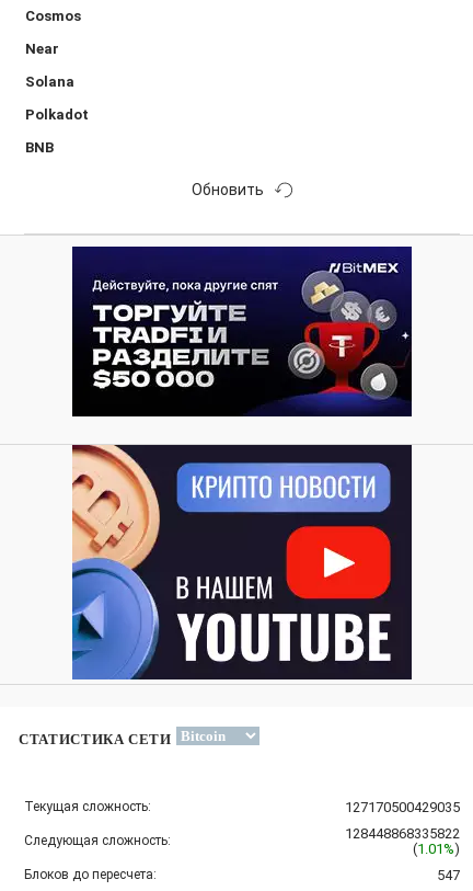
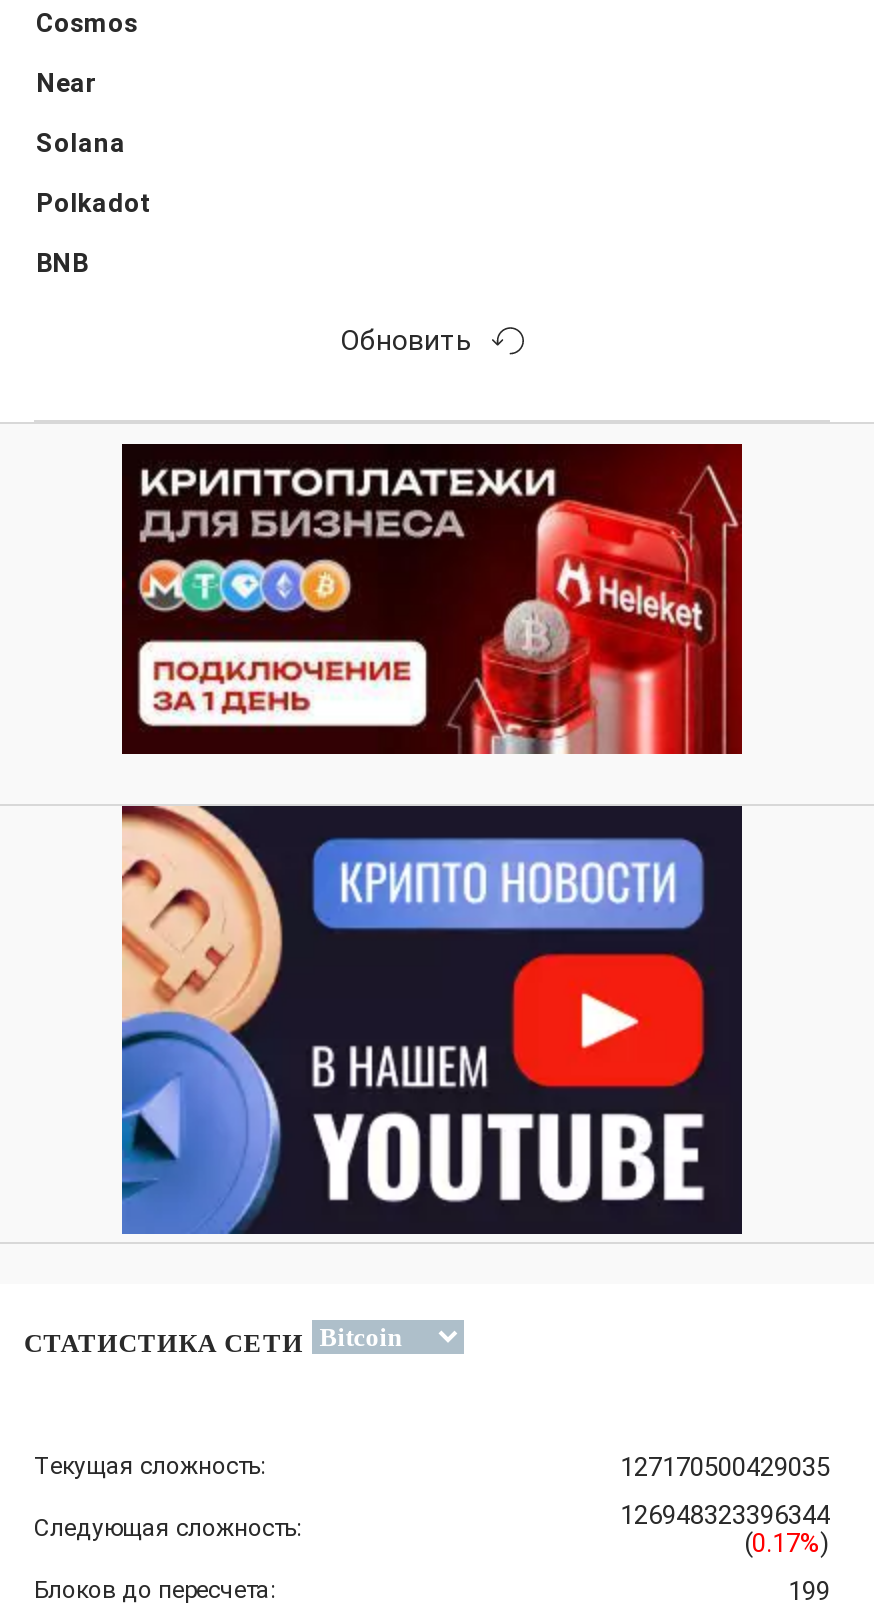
[72,245,413,418] [image] -> [122,442,744,756] [image]
[345,826,460,842] 128448868335822 -> [620,1501,830,1531] 126948323396344
[413,841,460,857] (1.01%) -> [744,1529,830,1559] (0.17%)
[437,867,460,884] 547 -> [788,1577,830,1607] 199

